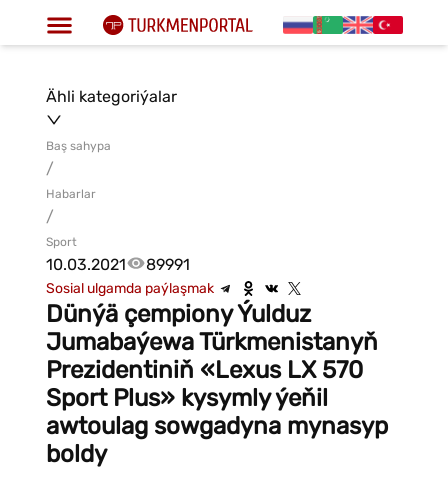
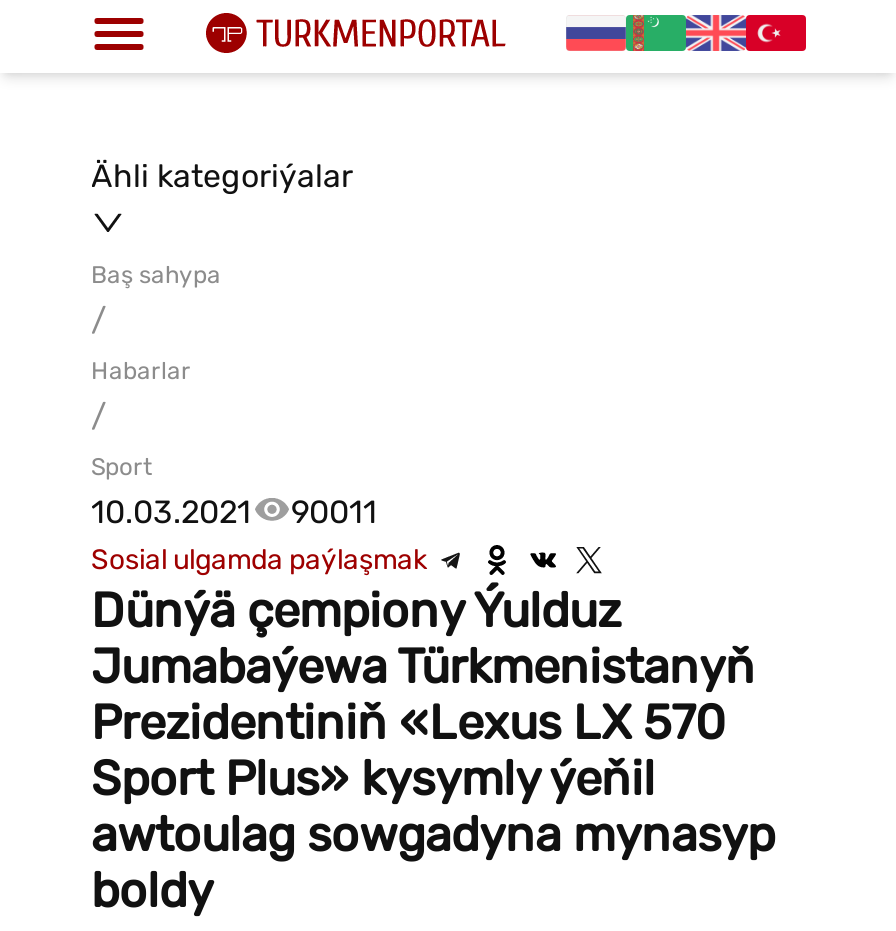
[45,255,189,274] 10.03.2021 89991 -> [91,493,377,531] 10.03.2021 90011

